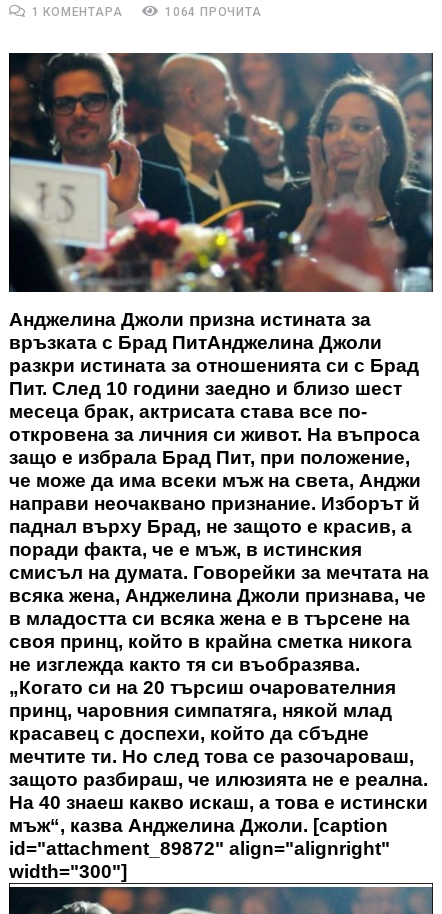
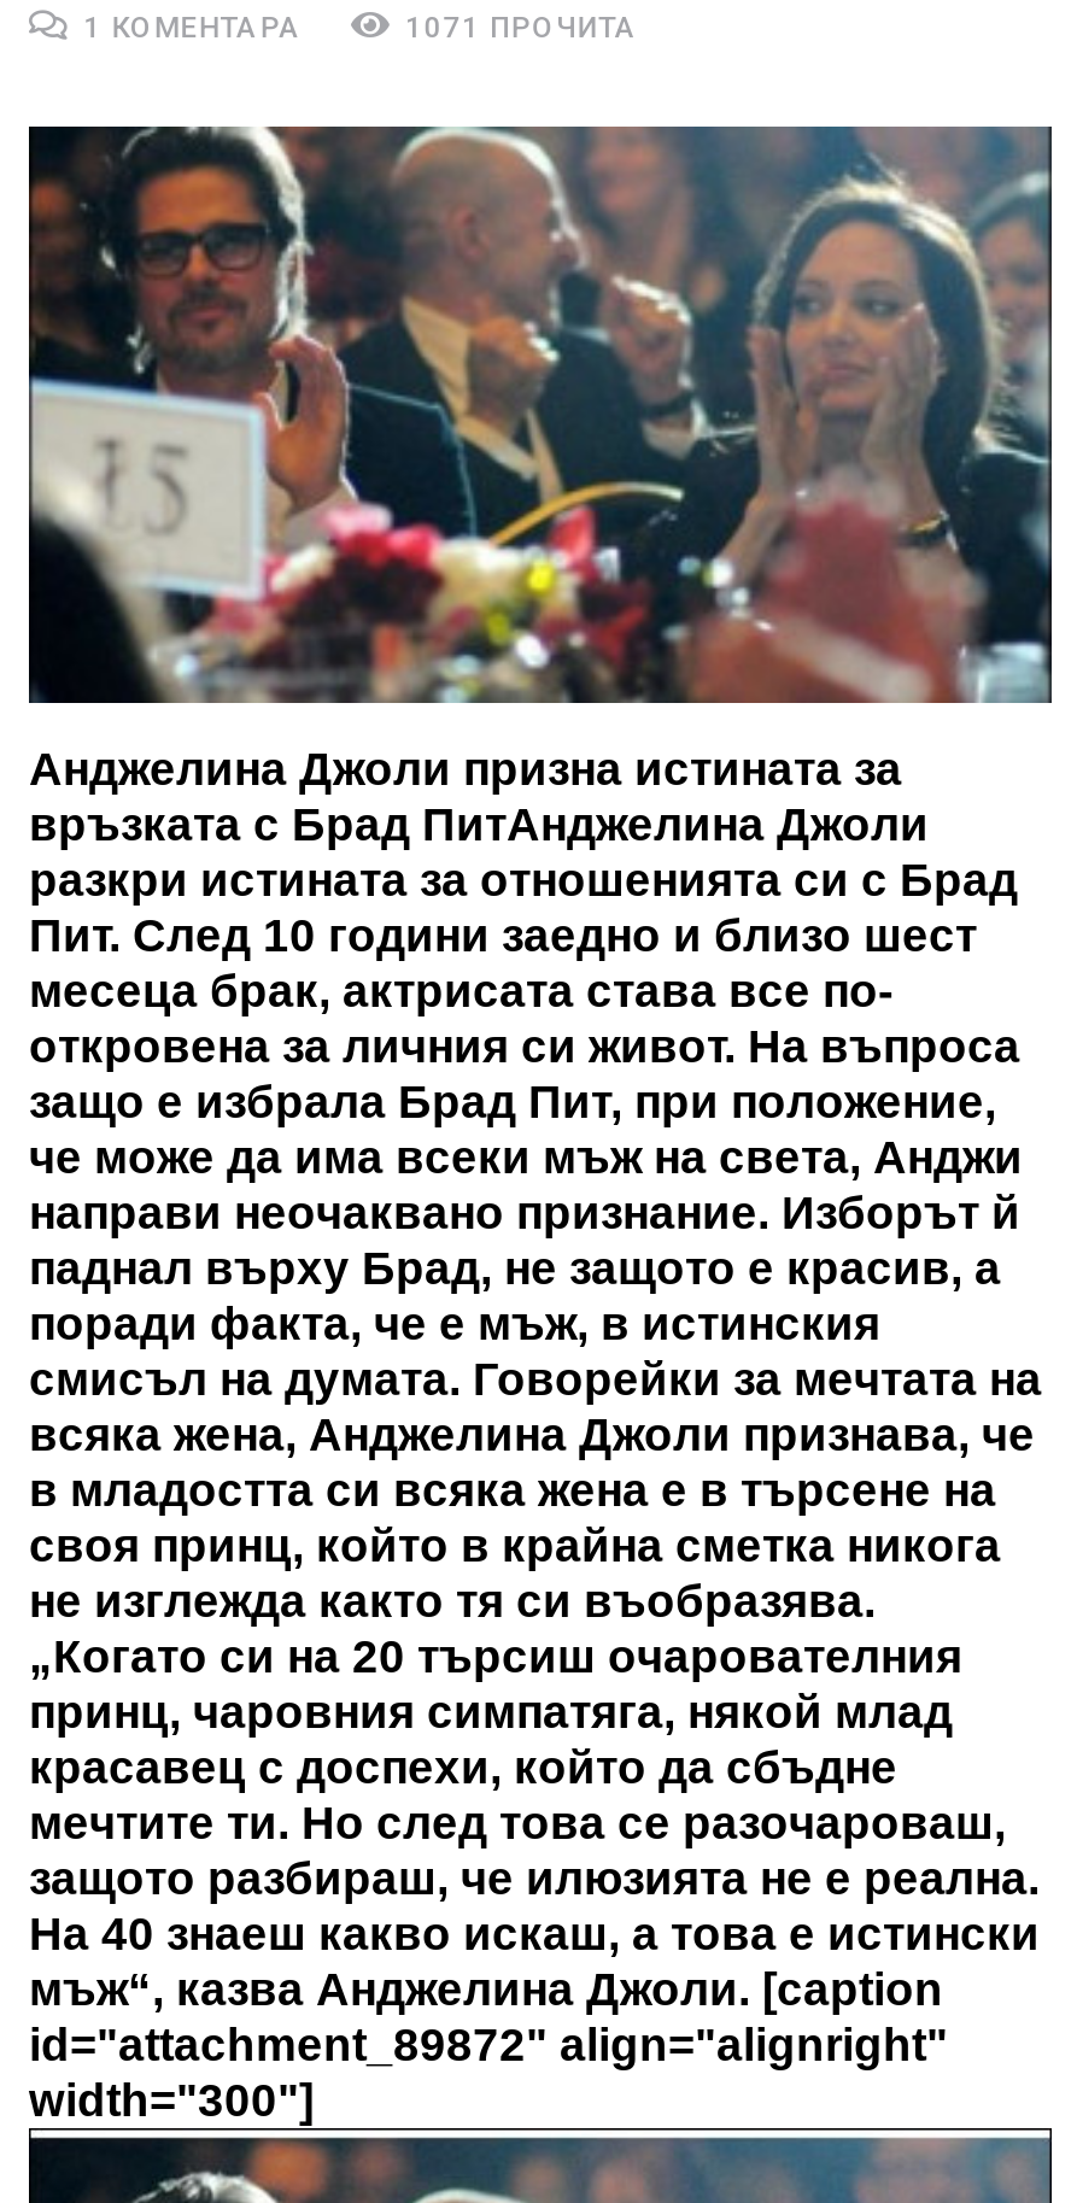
[161,5,262,19] 1064 ПРОЧИТА -> [396,11,638,45] 1071 ПРОЧИТА

